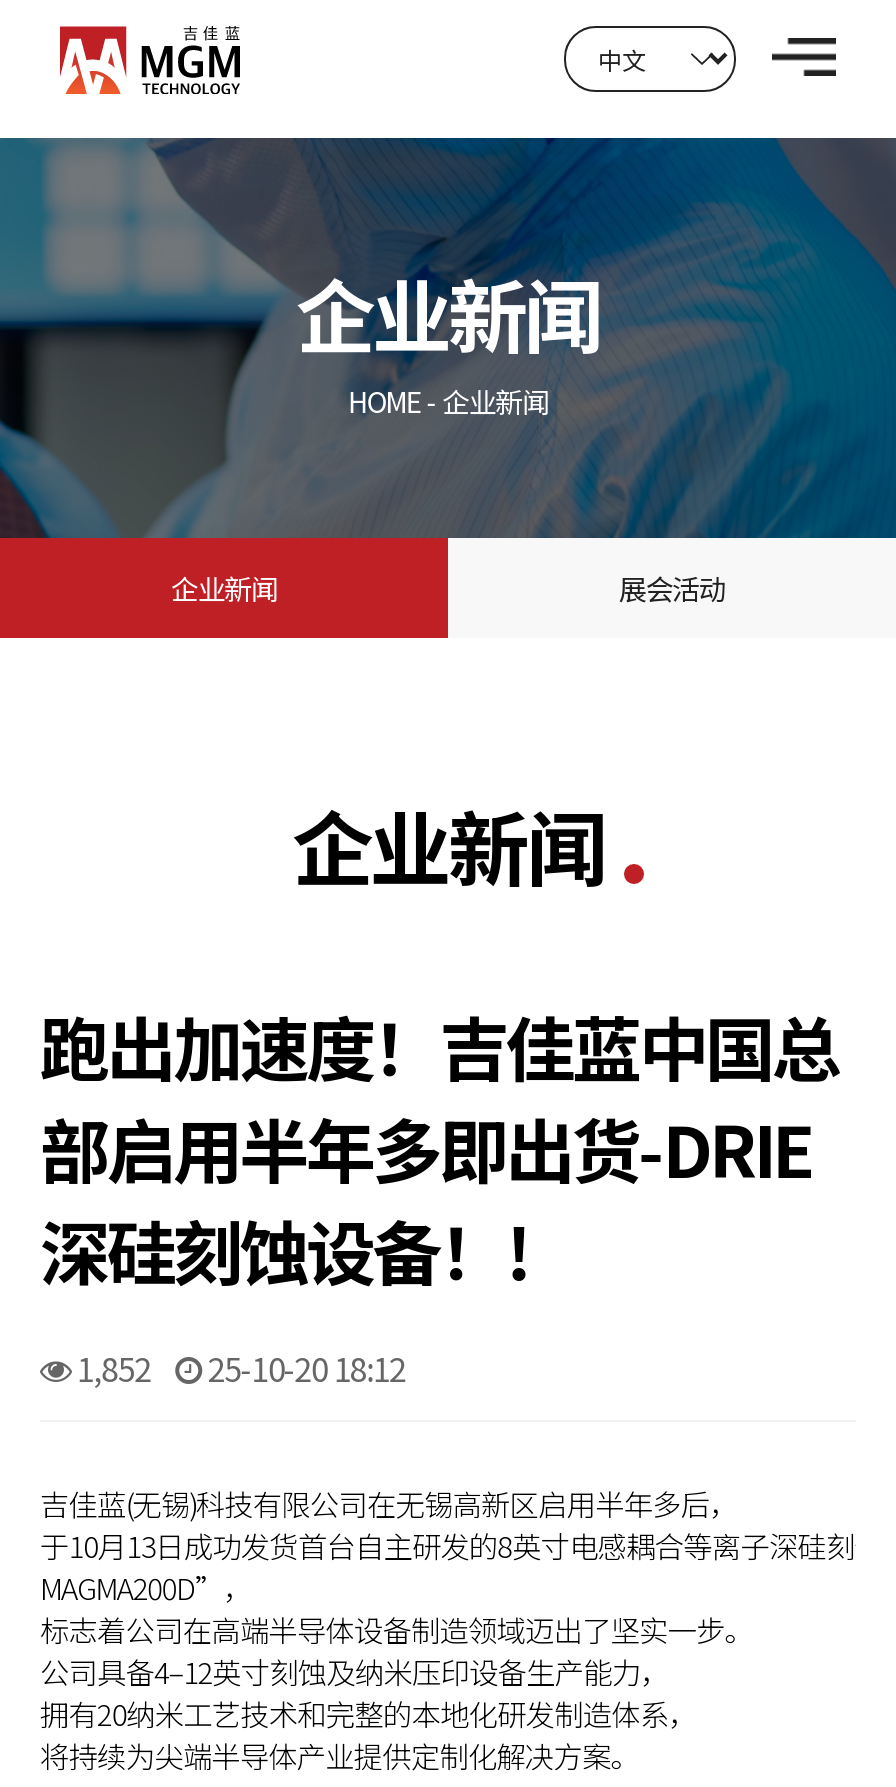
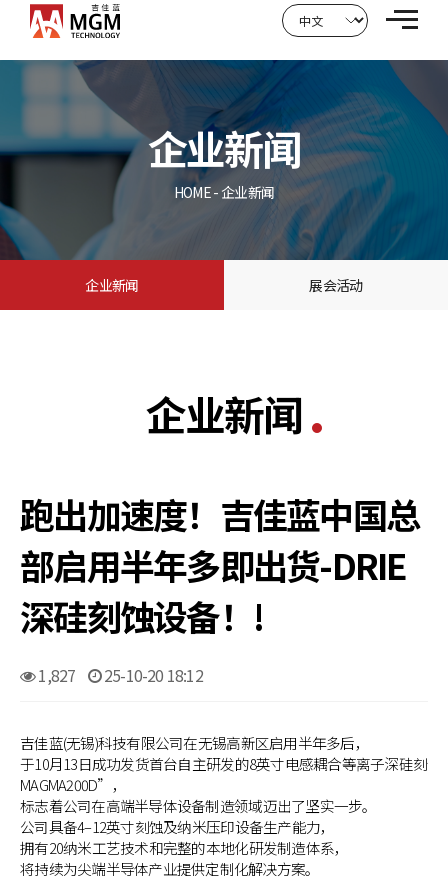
[70,1344,406,1392] 1,852 25-10-20 18:12 -> [35,663,203,687] 1,827 25-10-20 18:12

